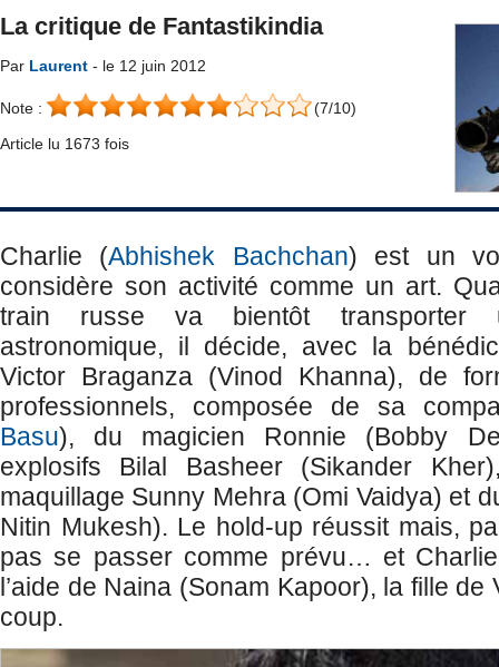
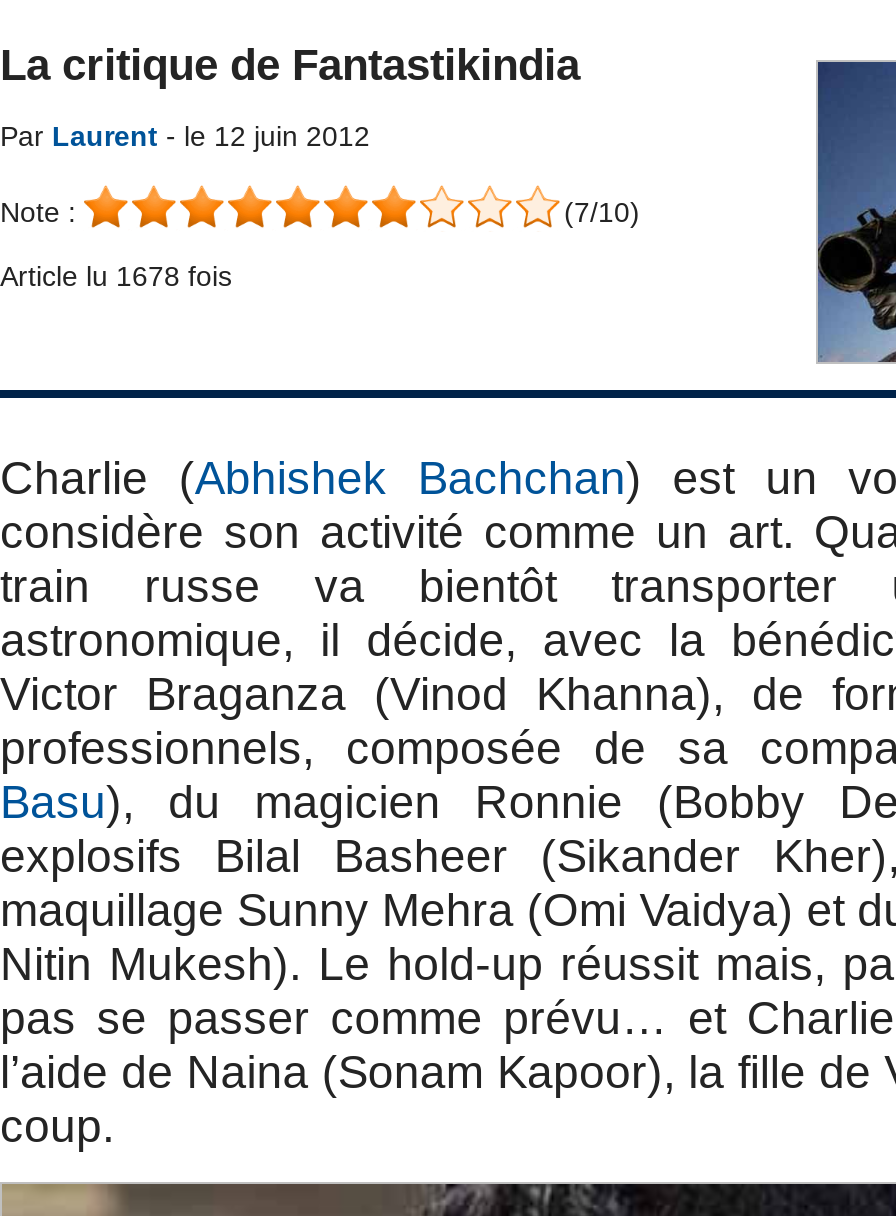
[0,134,129,152] Article lu 1673 fois -> [0,259,232,291] Article lu 1678 fois

